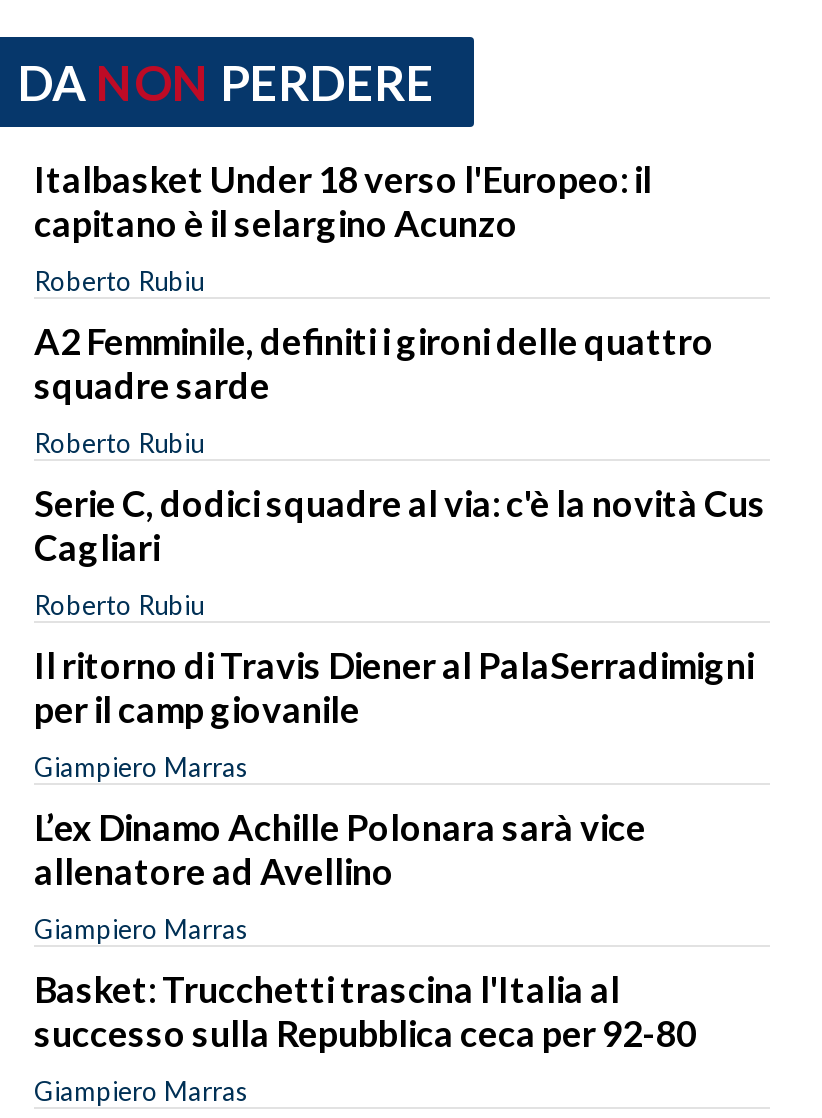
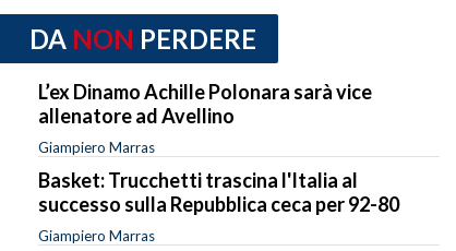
[34,156,766,782] Italbasket Under 18 verso l'Europeo: il | capitano è il selargino Acunzo | Roberto Rubiu | A2 Femminile, definiti i gironi delle quattro | squadre sarde | Roberto Rubiu | Serie C, dodici squadre al via: c'è la novità Cus | Cagliari | Roberto Rubiu | Il ritorno di Travis Diener al PalaSerradimigni | per il camp giovanile | Giampiero Marras -> none

